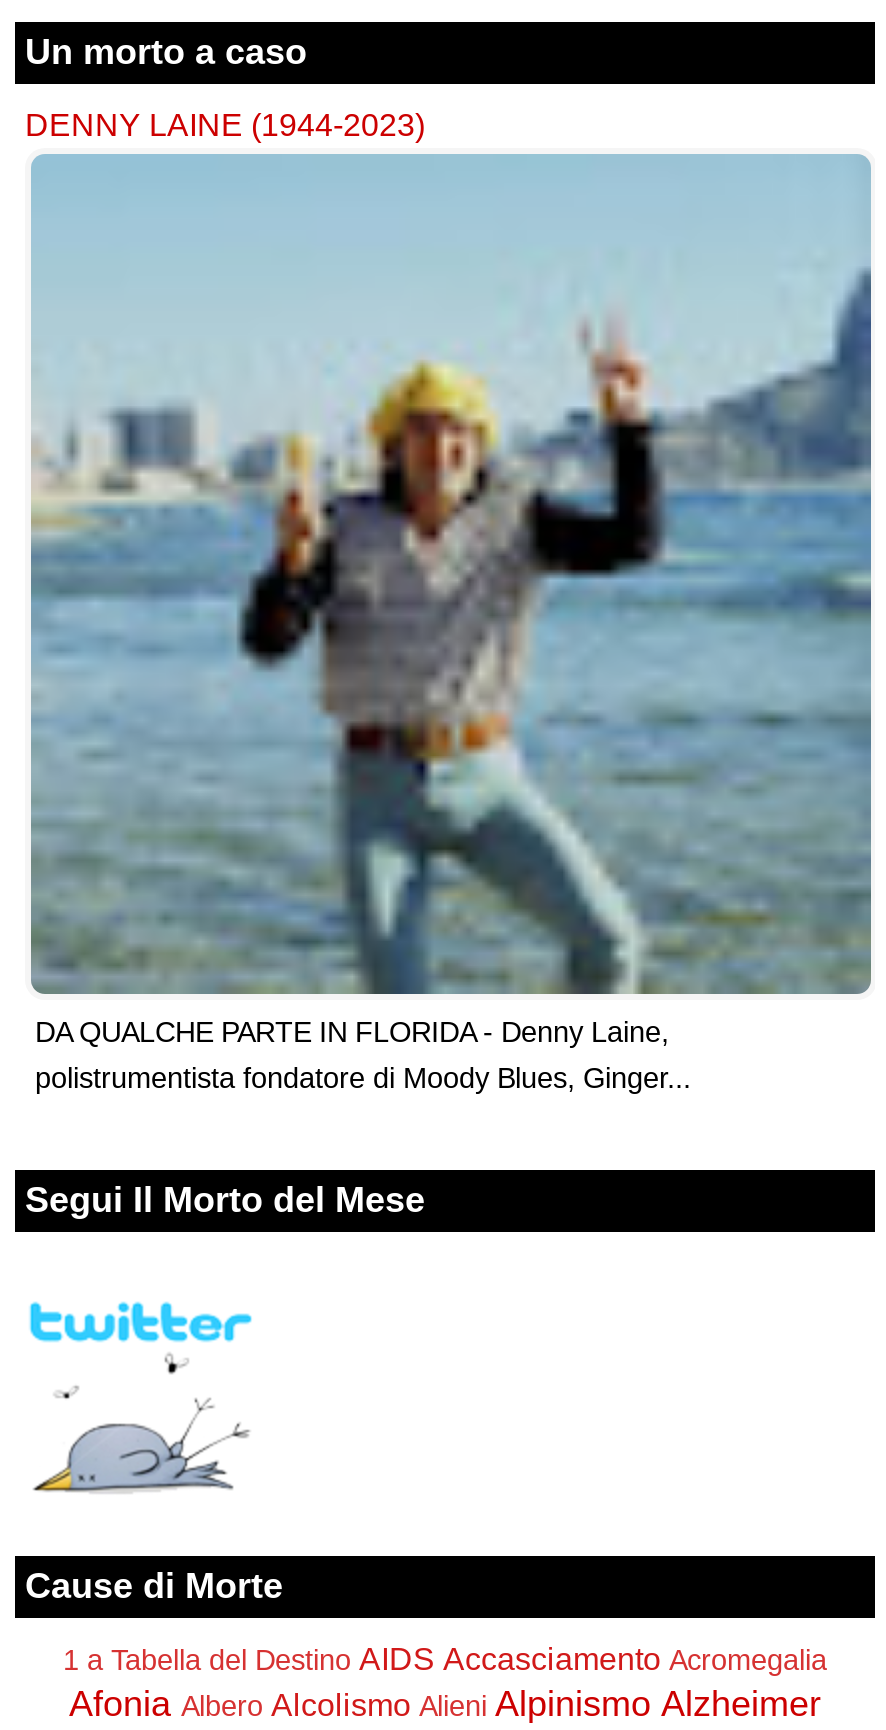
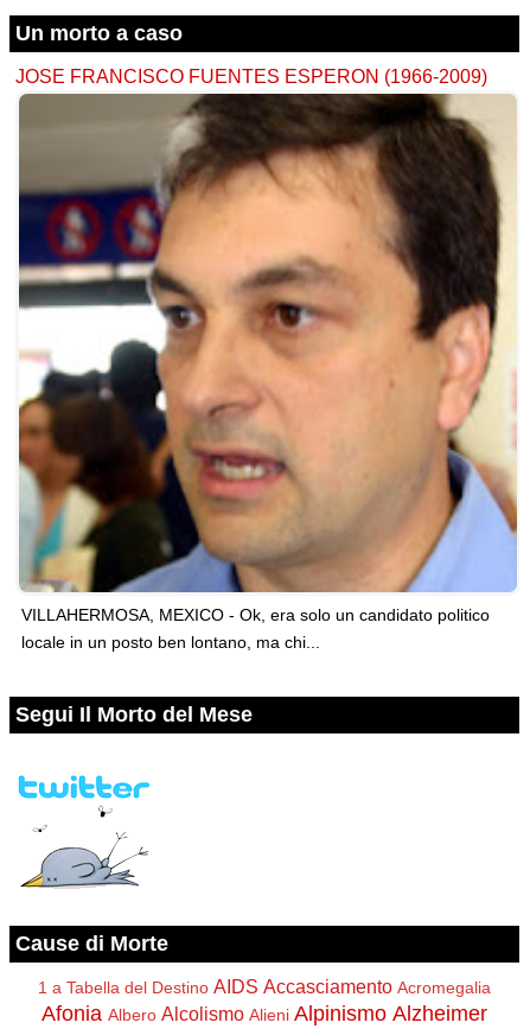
[25,107,425,143] DENNY LAINE (1944-2023) -> [15,66,487,87] JOSE FRANCISCO FUENTES ESPERON (1966-2009)
[29,154,873,1095] [image] | DA QUALCHE PARTE IN FLORIDA - Denny Laine, | polistrumentista fondatore di Moody Blues, Ginger... -> [18,94,517,652] [image] | VILLAHERMOSA, MEXICO - Ok, era solo un candidato politico | locale in un posto ben lontano, ma chi...

